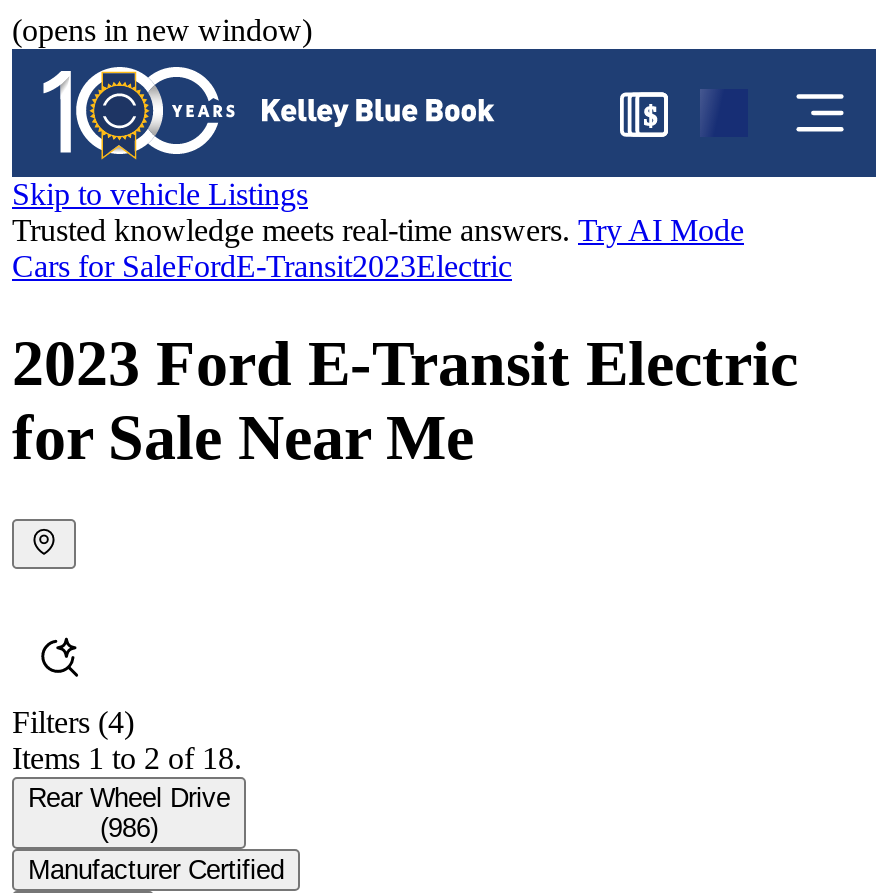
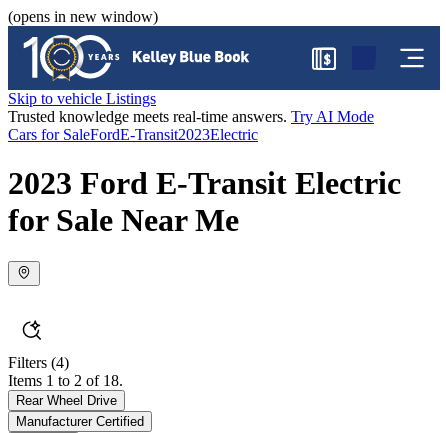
[100,813,158,843] (986) -> none

